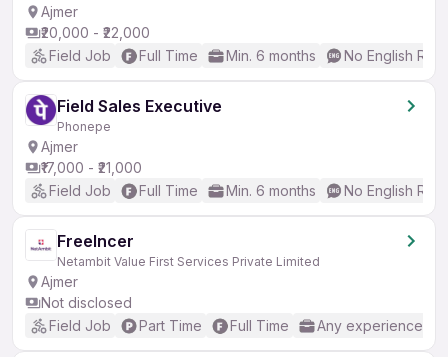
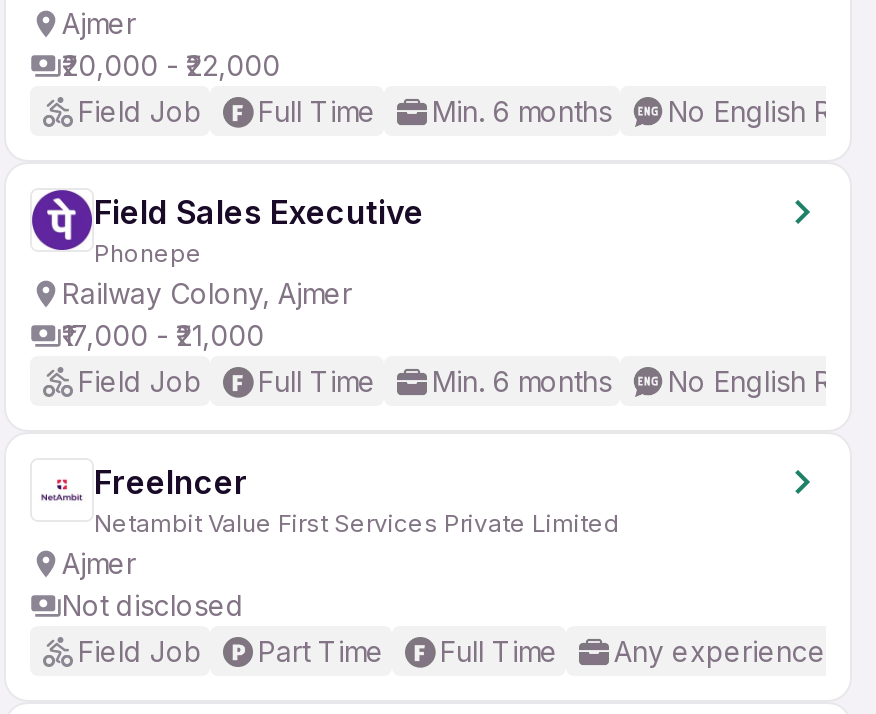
[41,138,78,155] Ajmer -> [62,276,352,310] Railway Colony, Ajmer

